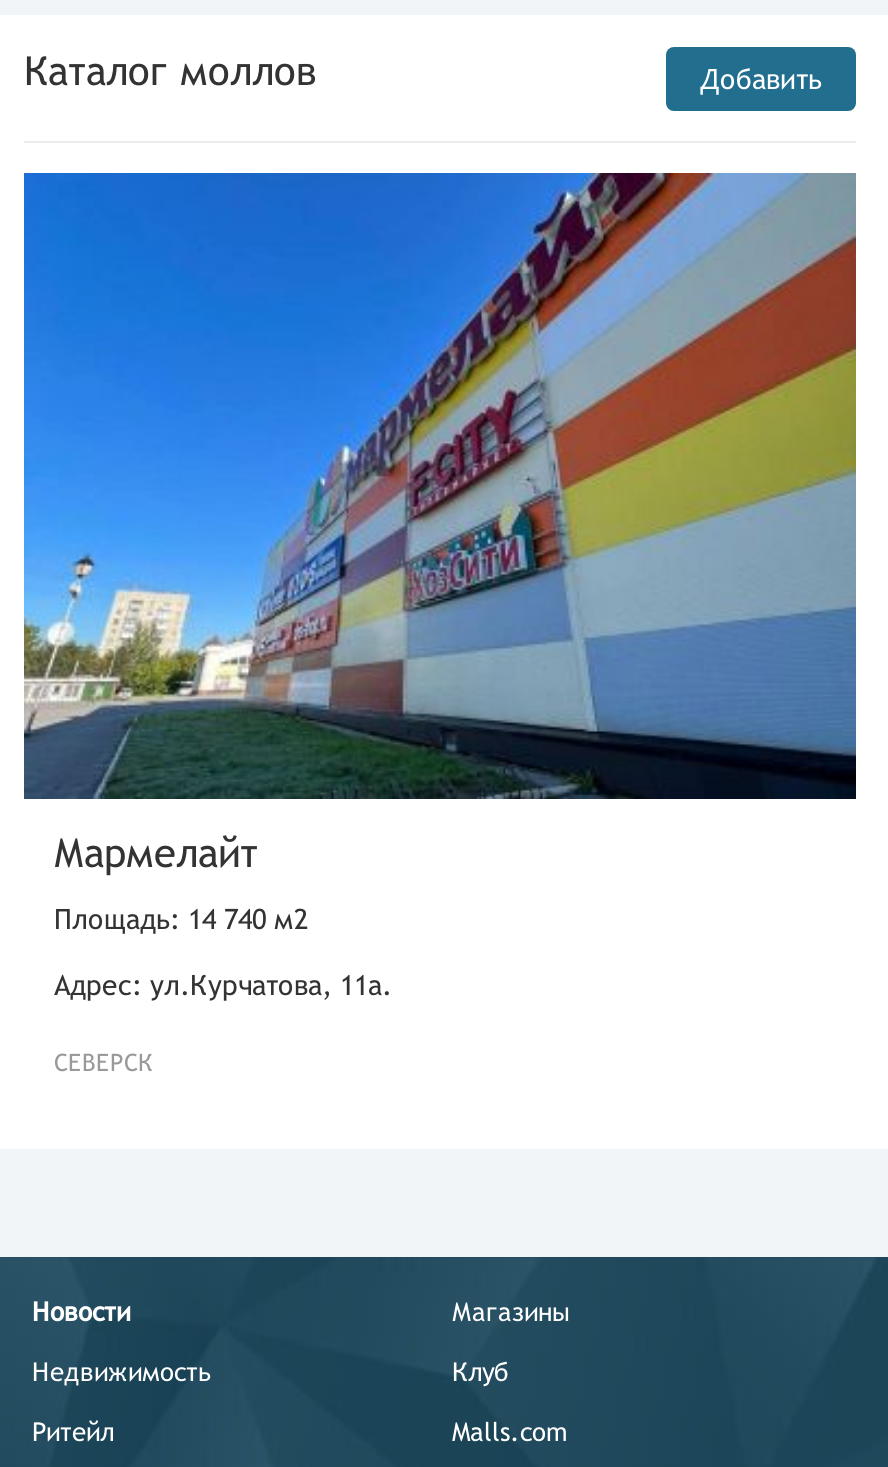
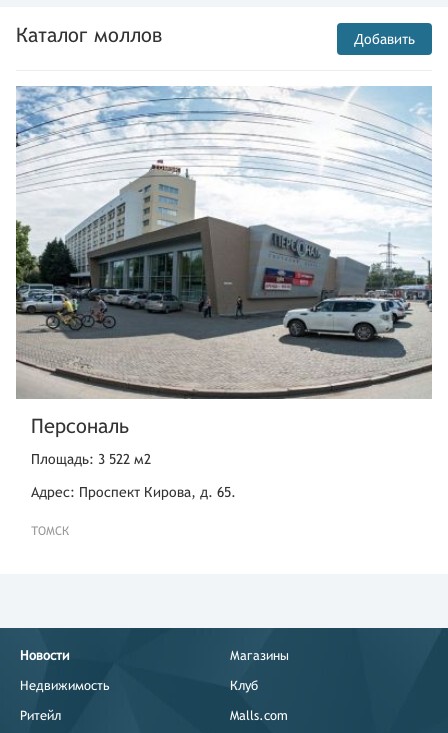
[22,171,858,874] [image] | Мармелайт -> [15,85,433,436] [image] | Персональ
[54,902,308,934] Площадь: 14 740 м2 -> [31,450,151,466] Площадь: 3 522 м2
[54,968,392,1000] Адрес: ул.Курчатова, 11а. -> [31,483,236,499] Адрес: Проспект Кирова, д. 65.
[54,1048,152,1076] СЕВЕРСК -> [31,523,69,537] ТОМСК

